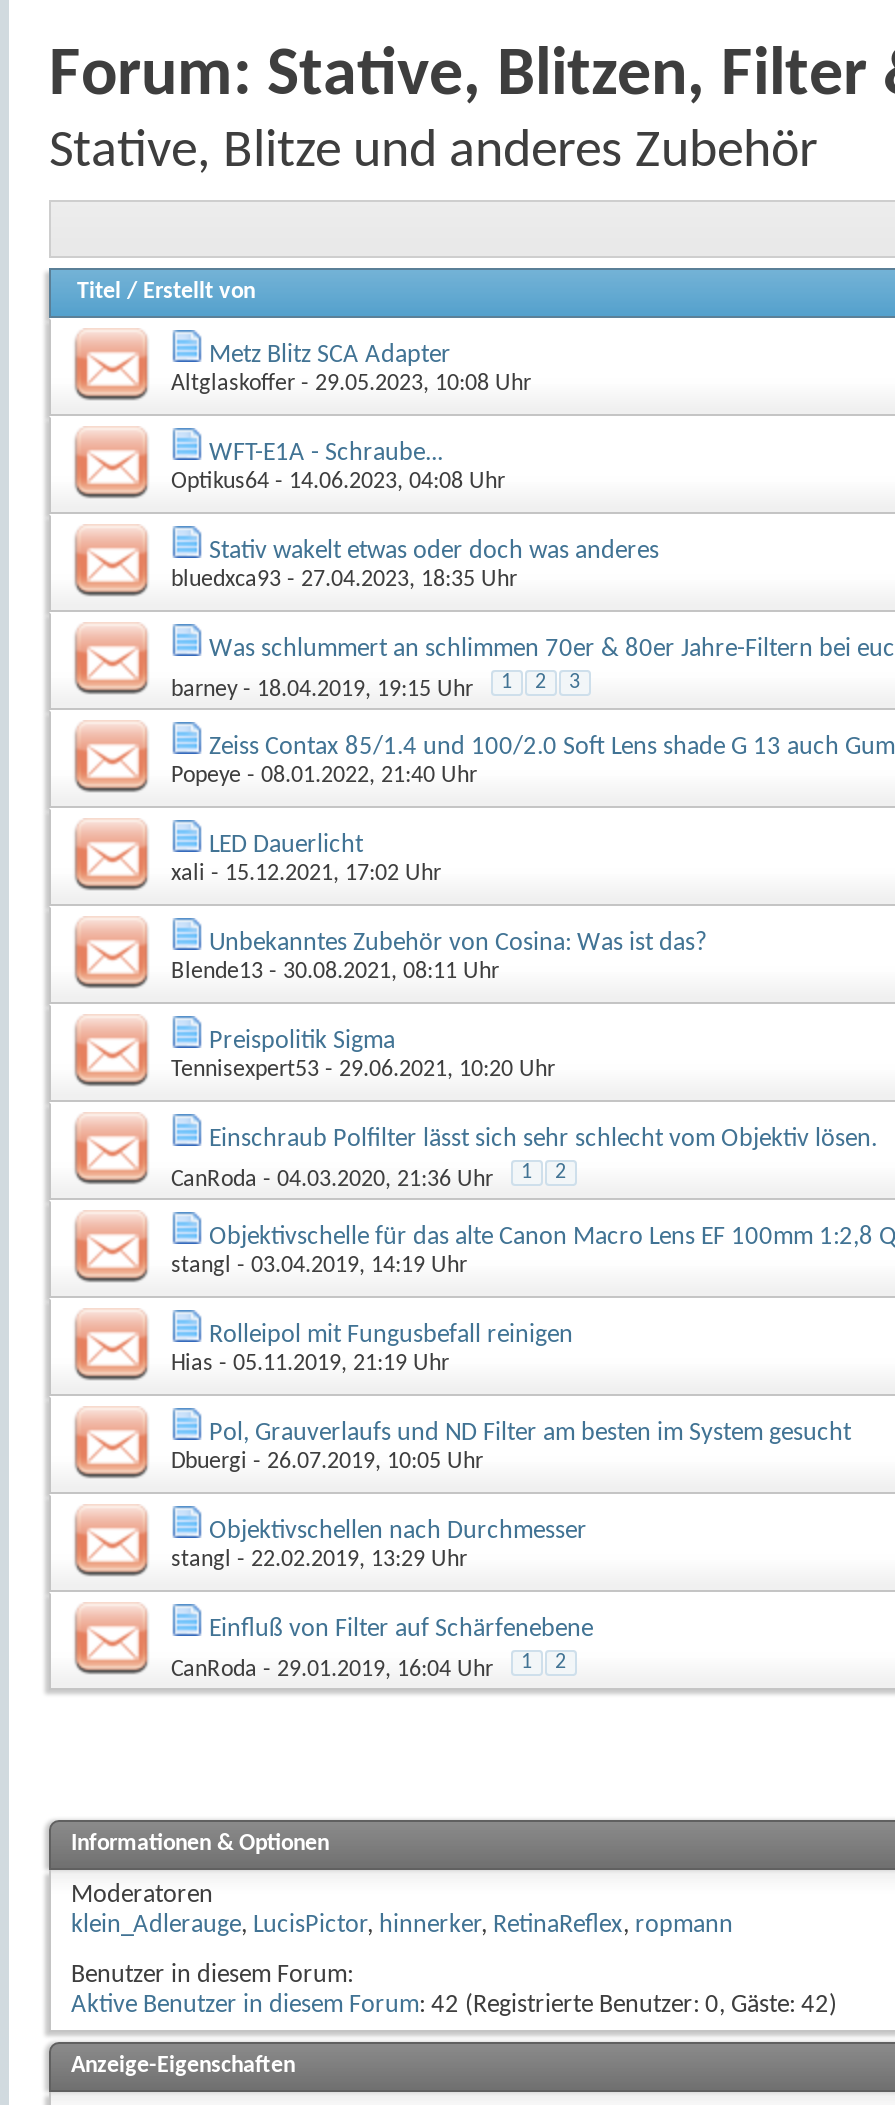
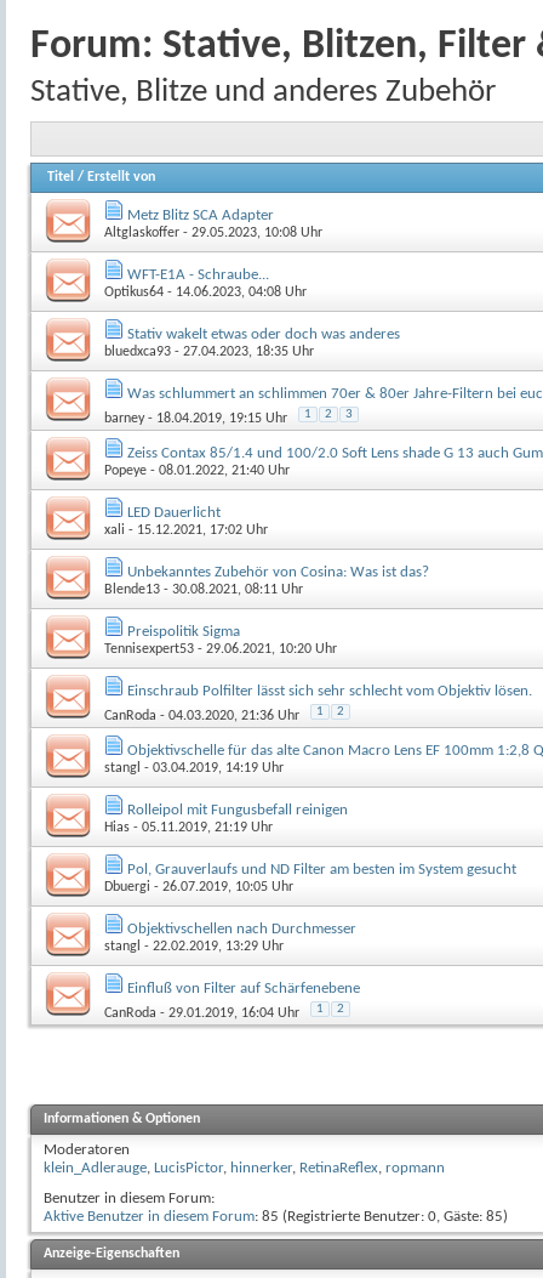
[71,1992,837,2018] Aktive Benutzer in diesem Forum: 42 (Registrierte Benutzer: 0, Gäste: 42) -> [44,1209,508,1224] Aktive Benutzer in diesem Forum: 85 (Registrierte Benutzer: 0, Gäste: 85)

